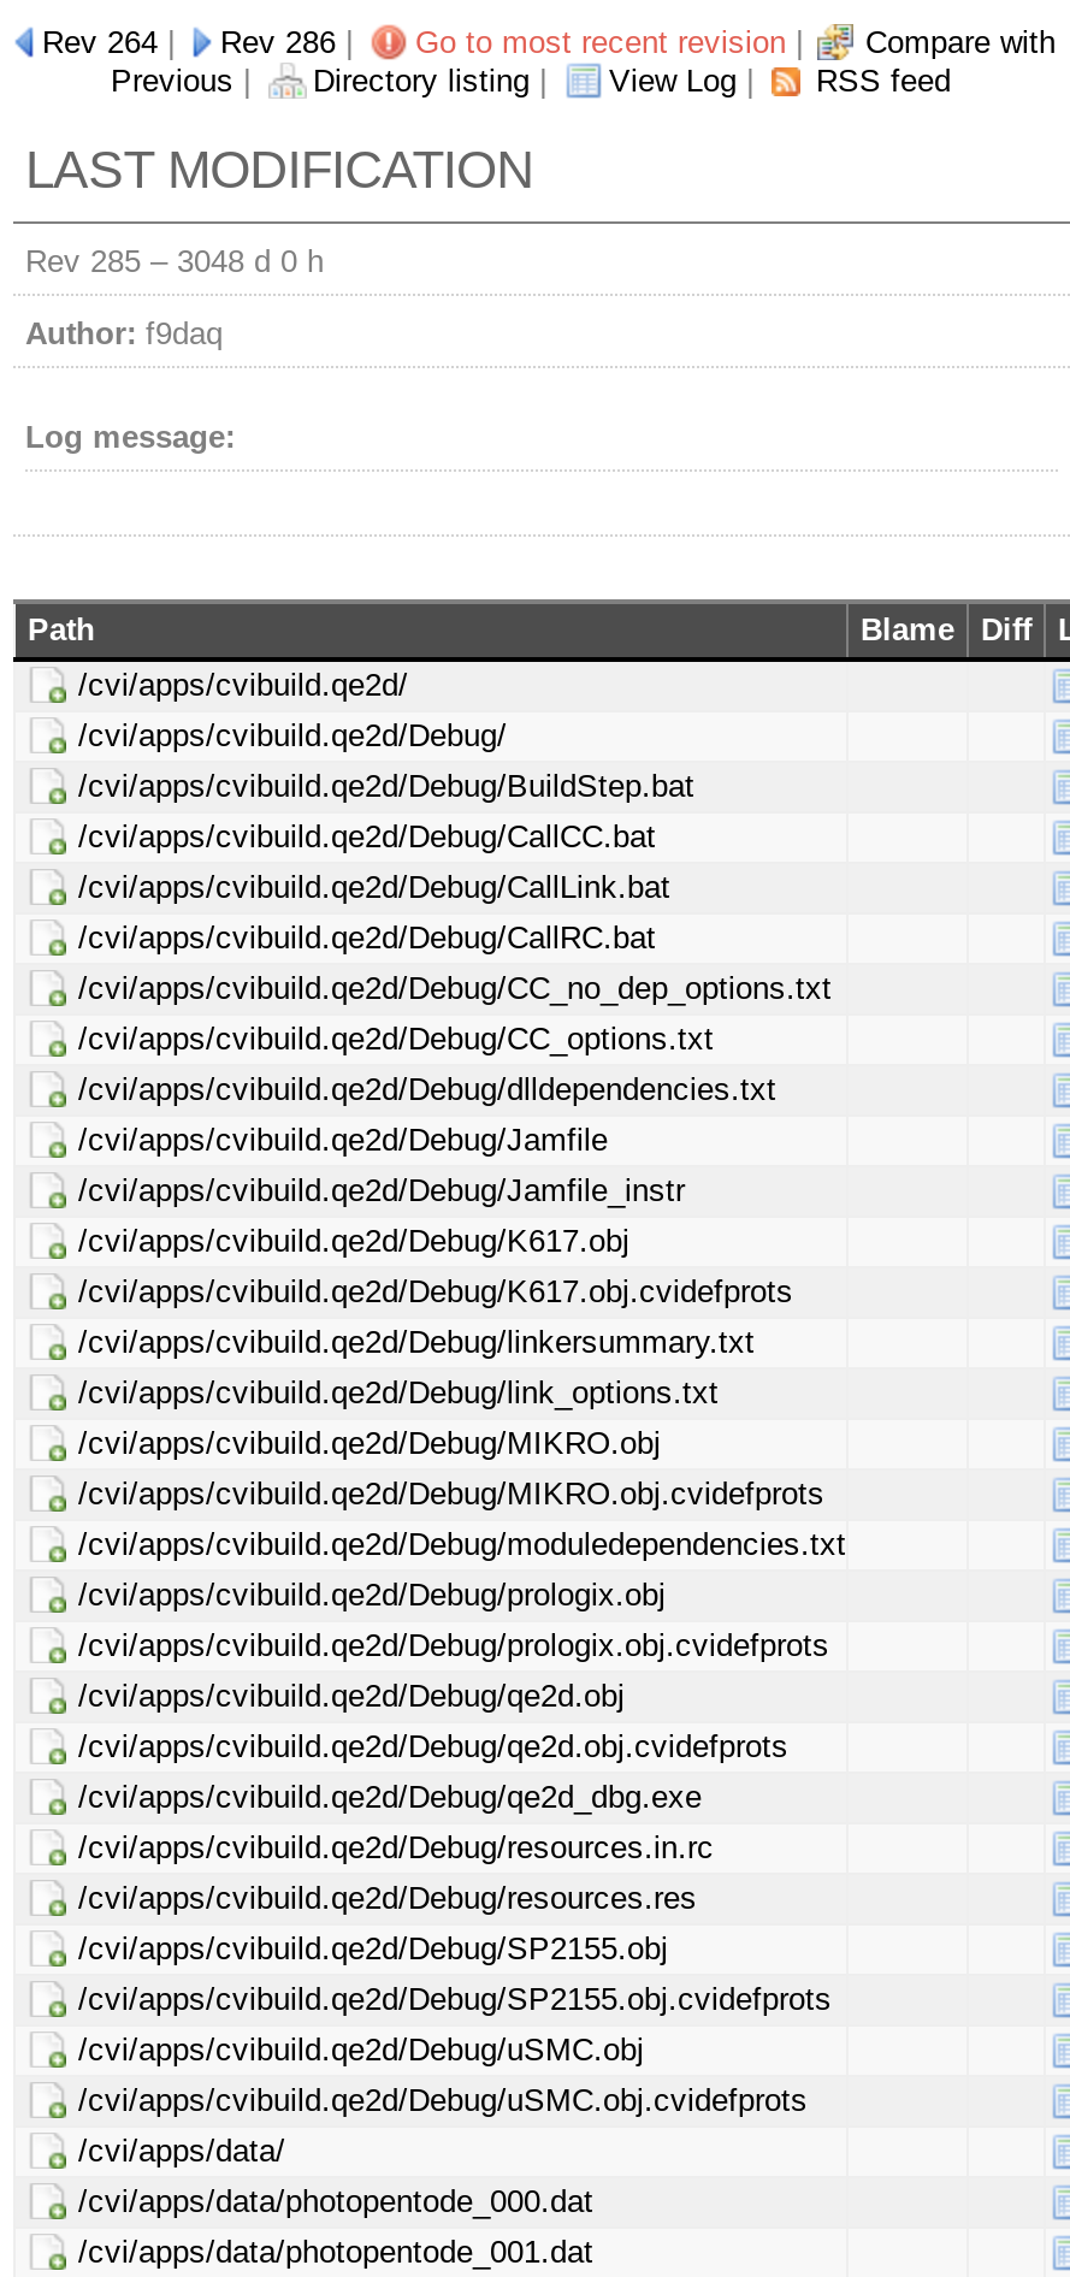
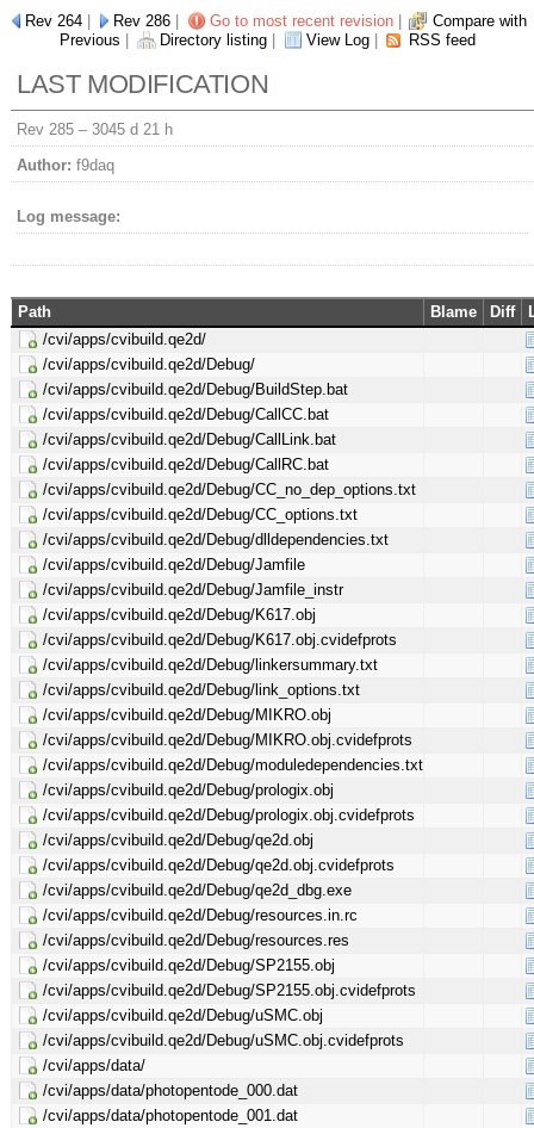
[25,243,324,279] Rev 285 – 3048 d 0 h -> [17,121,173,138] Rev 285 – 3045 d 21 h

